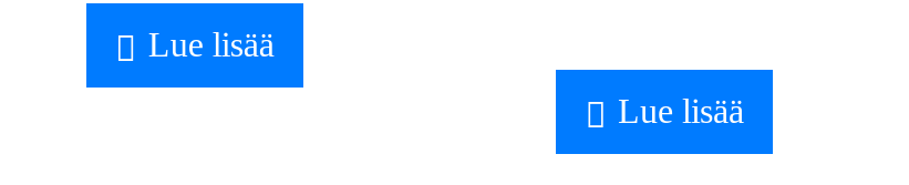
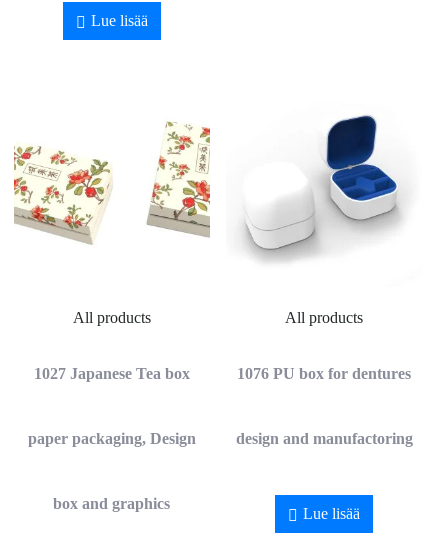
none -> [13,145,112,245] [image]
none -> [28,430,196,447] paper packaging, Design
none -> [34,309,190,382] All products | 1027 Japanese Tea box
none -> [53,495,170,512] box and graphics
none -> [146,121,211,238] [image]
none -> [236,430,413,447] design and manufactoring
none -> [237,309,411,382] All products | 1076 PU box for dentures
none -> [243,115,402,261] [image]

